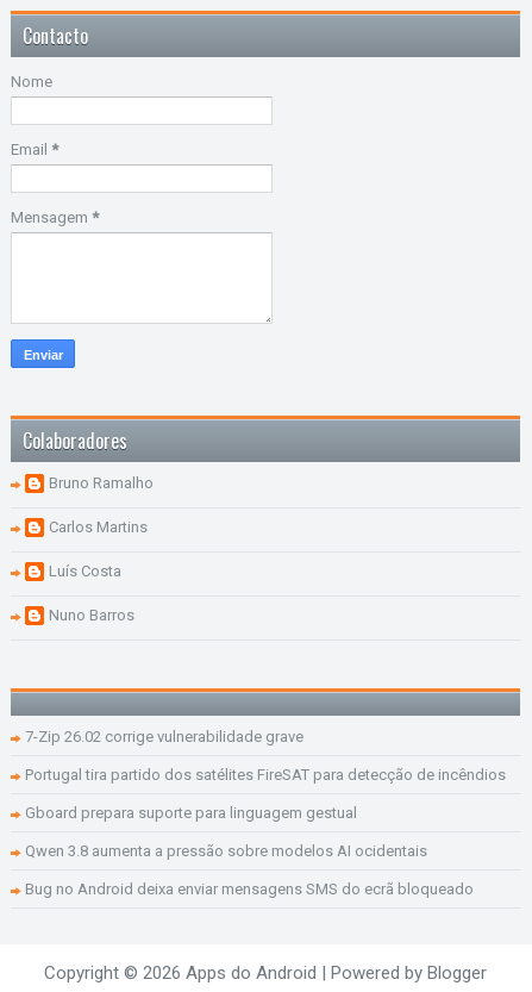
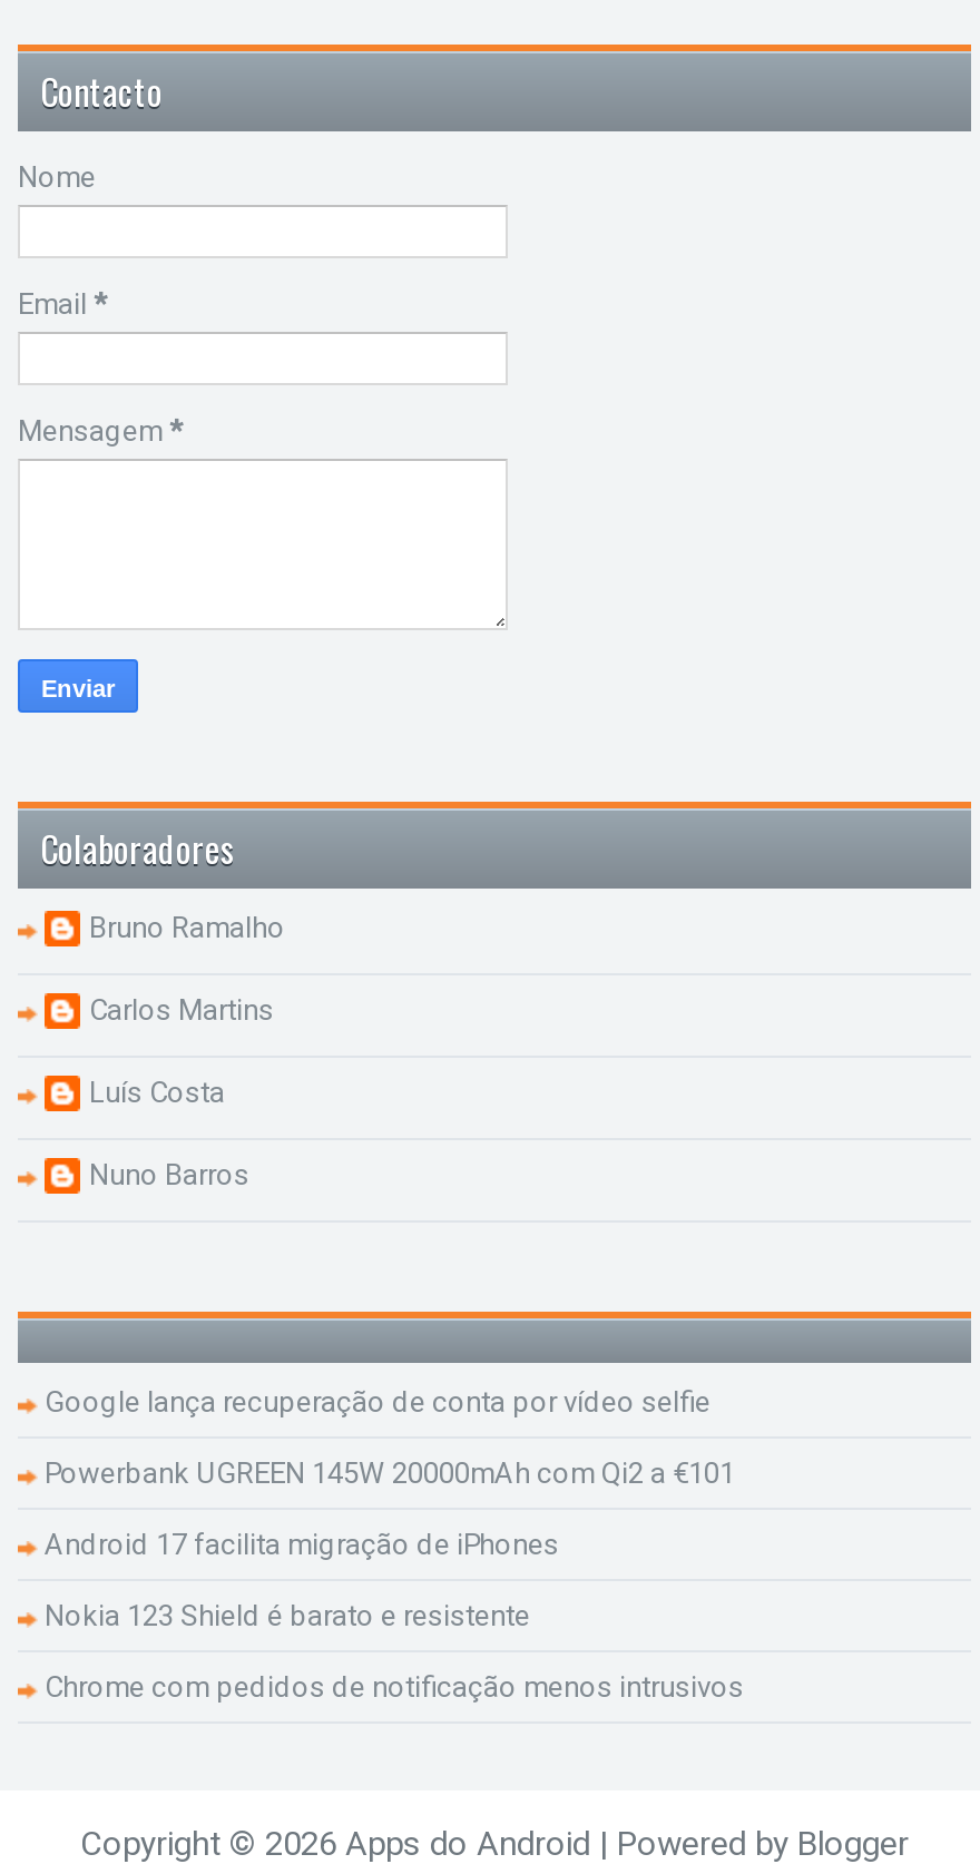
[25,727,303,745] 7-Zip 26.02 corrige vulnerabilidade grave -> [45,1384,710,1418] Google lança recuperação de conta por vídeo selfie
[25,765,506,783] Portugal tira partido dos satélites FireSAT para detecção de incêndios -> [45,1456,735,1489] Powerbank UGREEN 145W 20000mAh com Qi2 a €101
[25,803,357,821] Gboard prepara suporte para linguagem gestual -> [45,1527,559,1560] Android 17 facilita migração de iPhones
[25,841,427,859] Qwen 3.8 aumenta a pressão sobre modelos AI ocidentais -> [45,1598,530,1631] Nokia 123 Shield é barato e resistente
[25,880,474,897] Bug no Android deixa enviar mensagens SMS do ecrã bloqueado -> [45,1669,744,1703] Chrome com pedidos de notificação menos intrusivos

